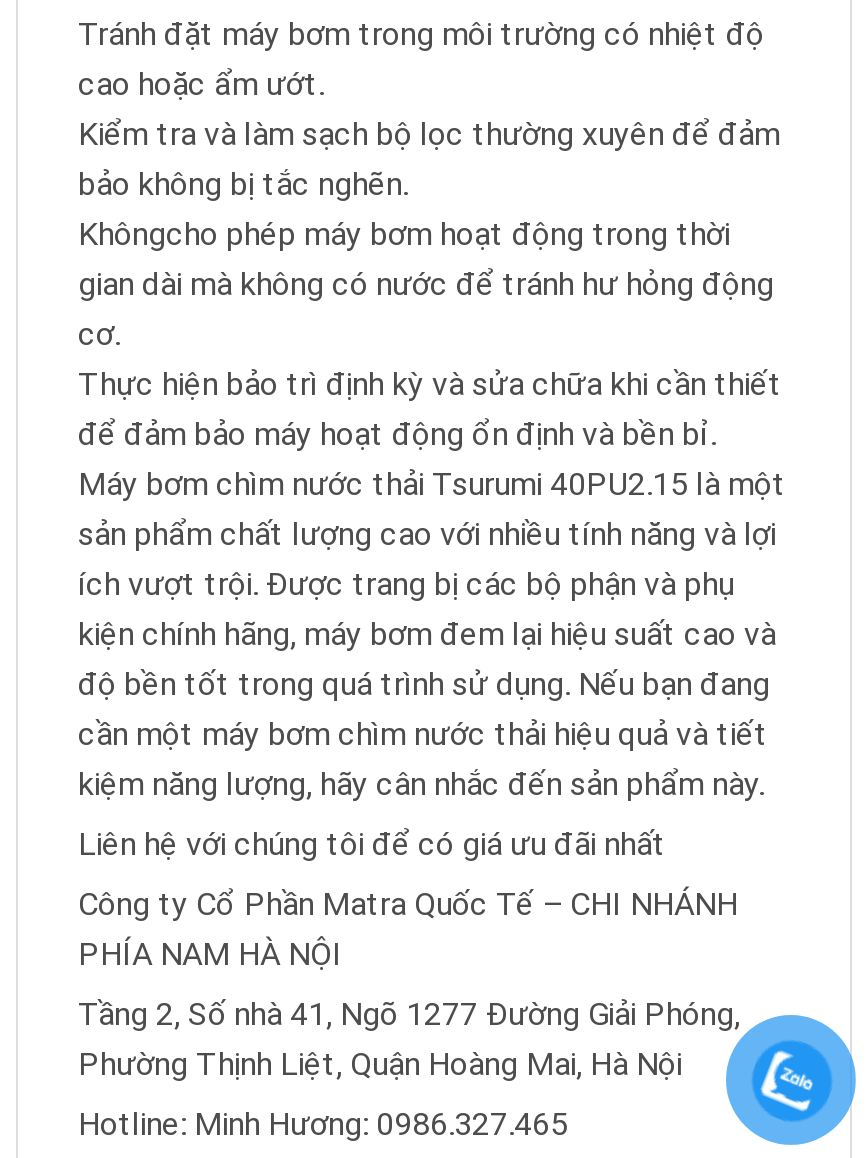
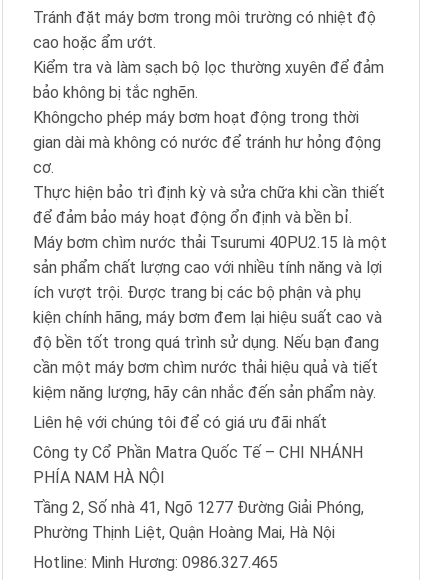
[724,1012,858,1148] [image] -> none

